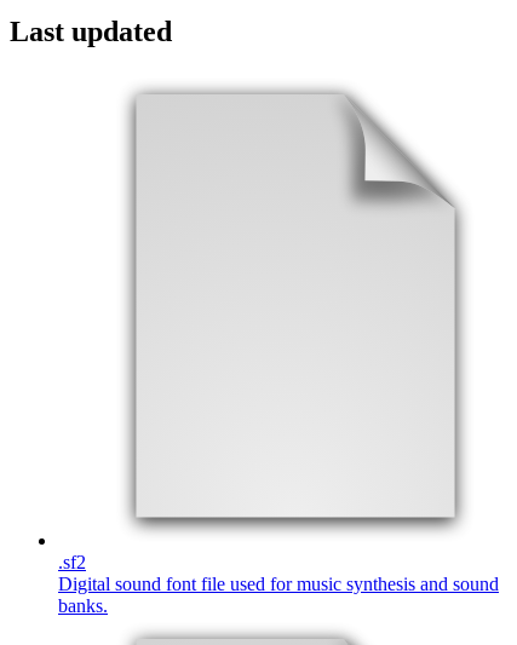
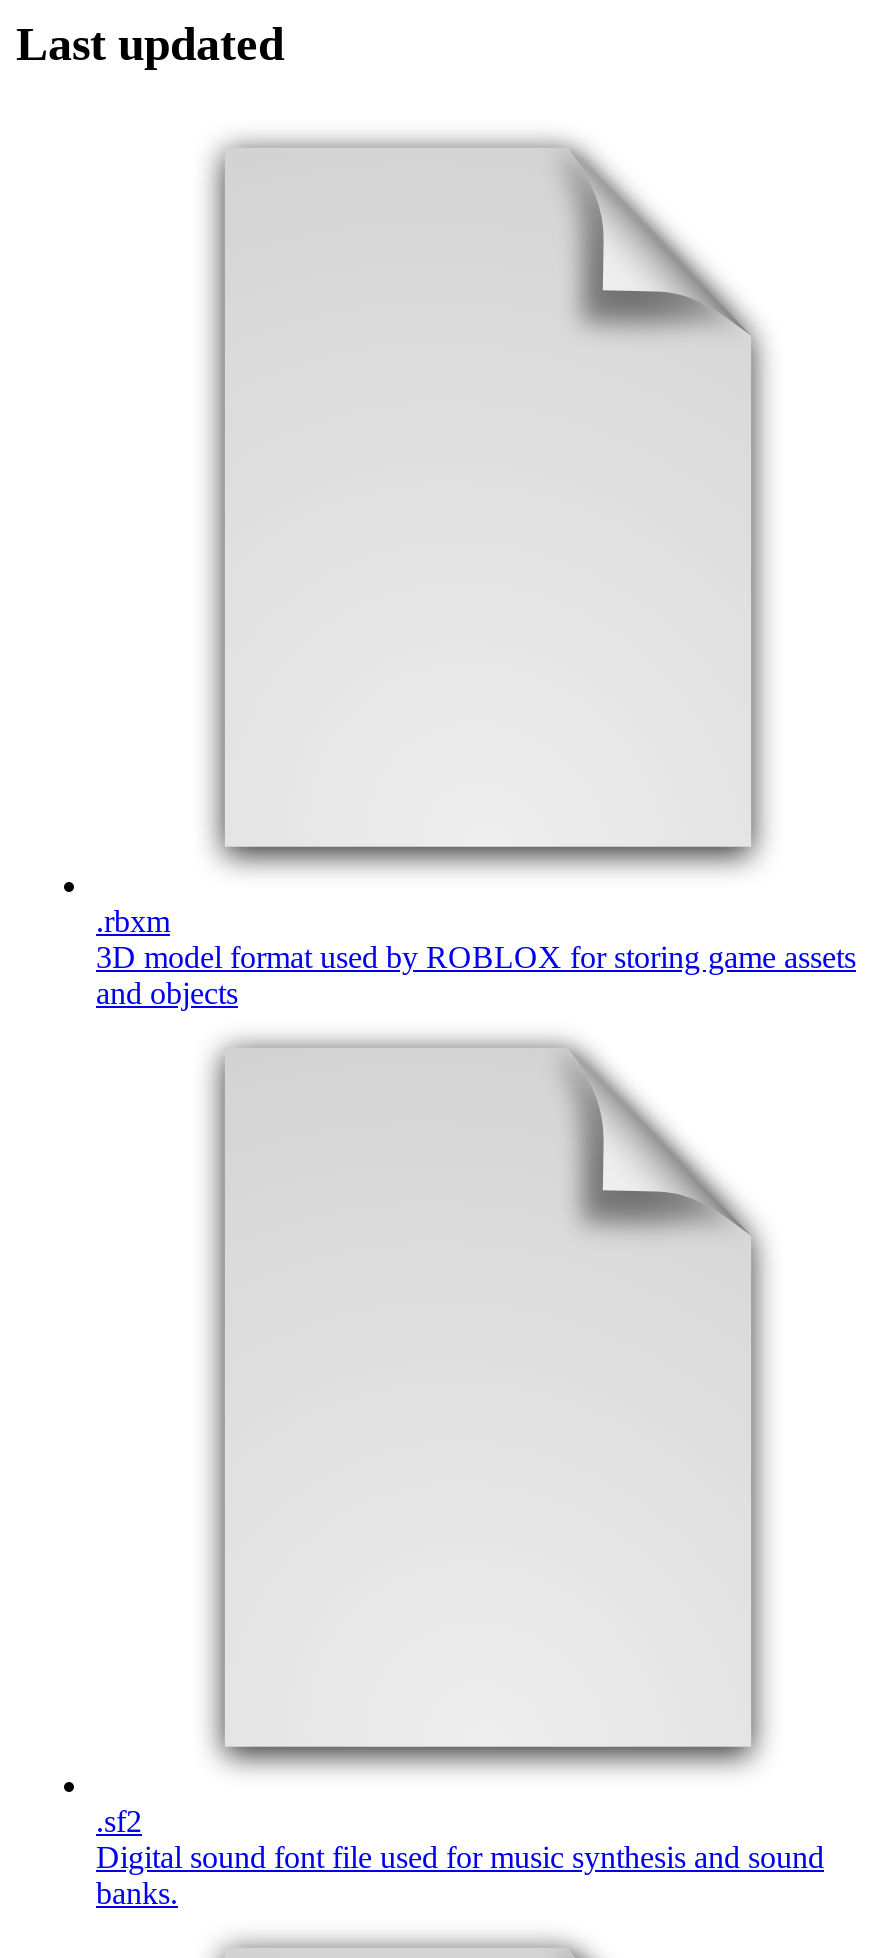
none -> [96,903,856,1009] .rbxm | 3D model format used by ROBLOX for storing game assets | and objects

